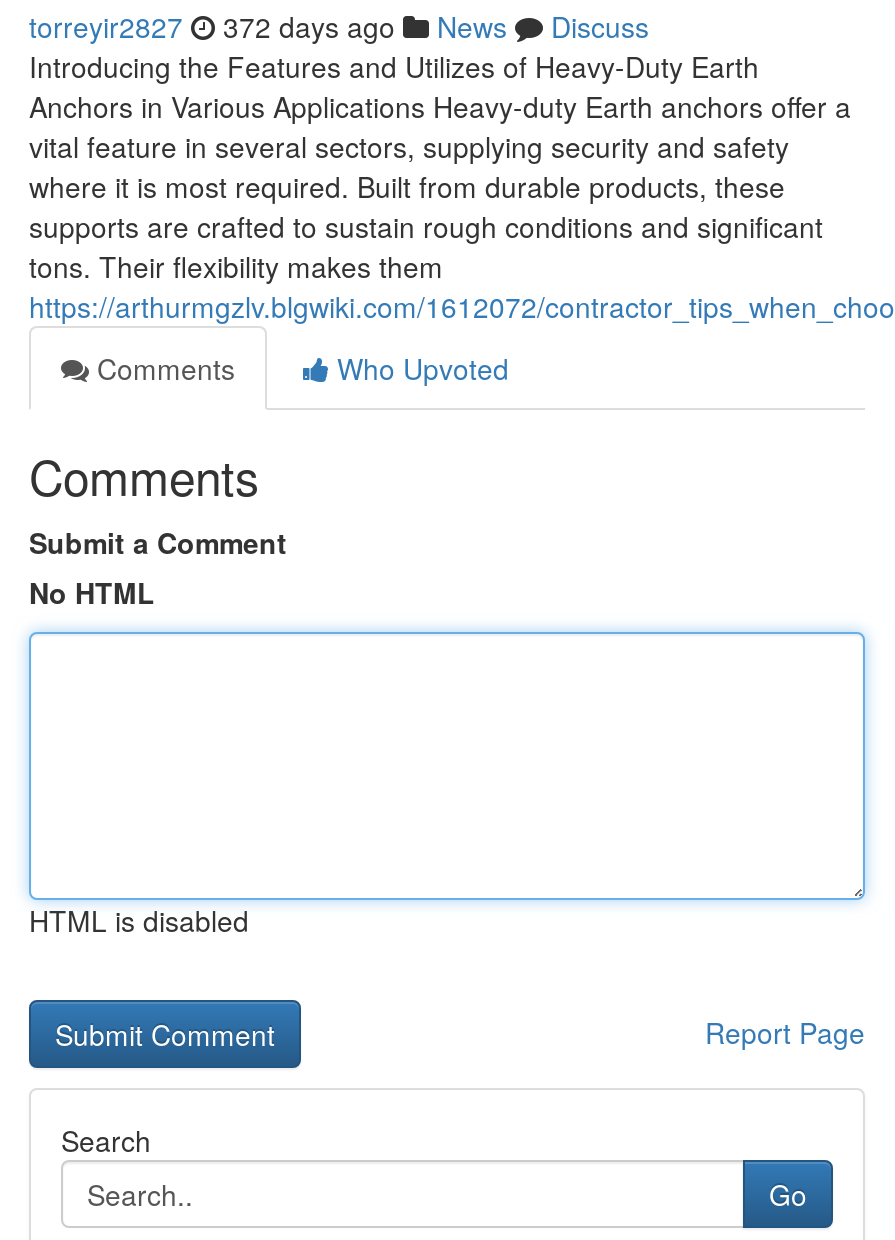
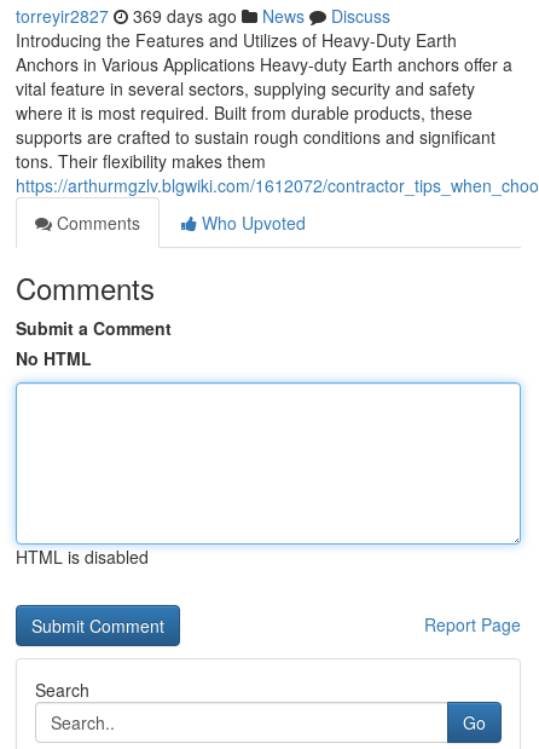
[29,6,649,46] torreyir2827 372 days ago News Discuss -> [16,4,390,28] torreyir2827 369 days ago News Discuss

